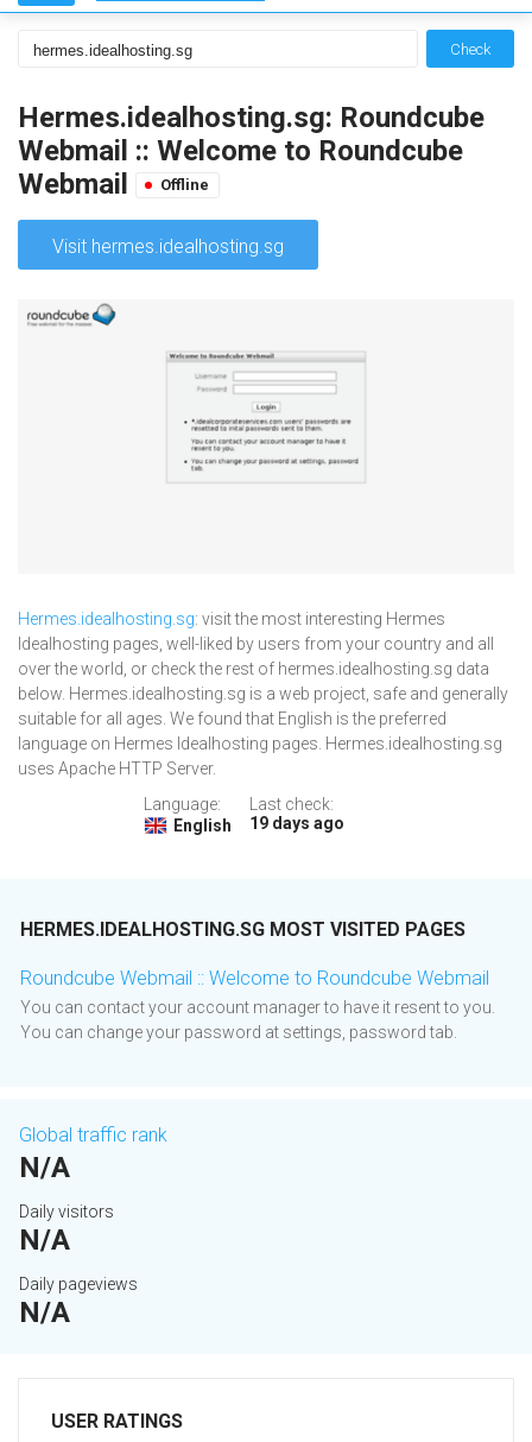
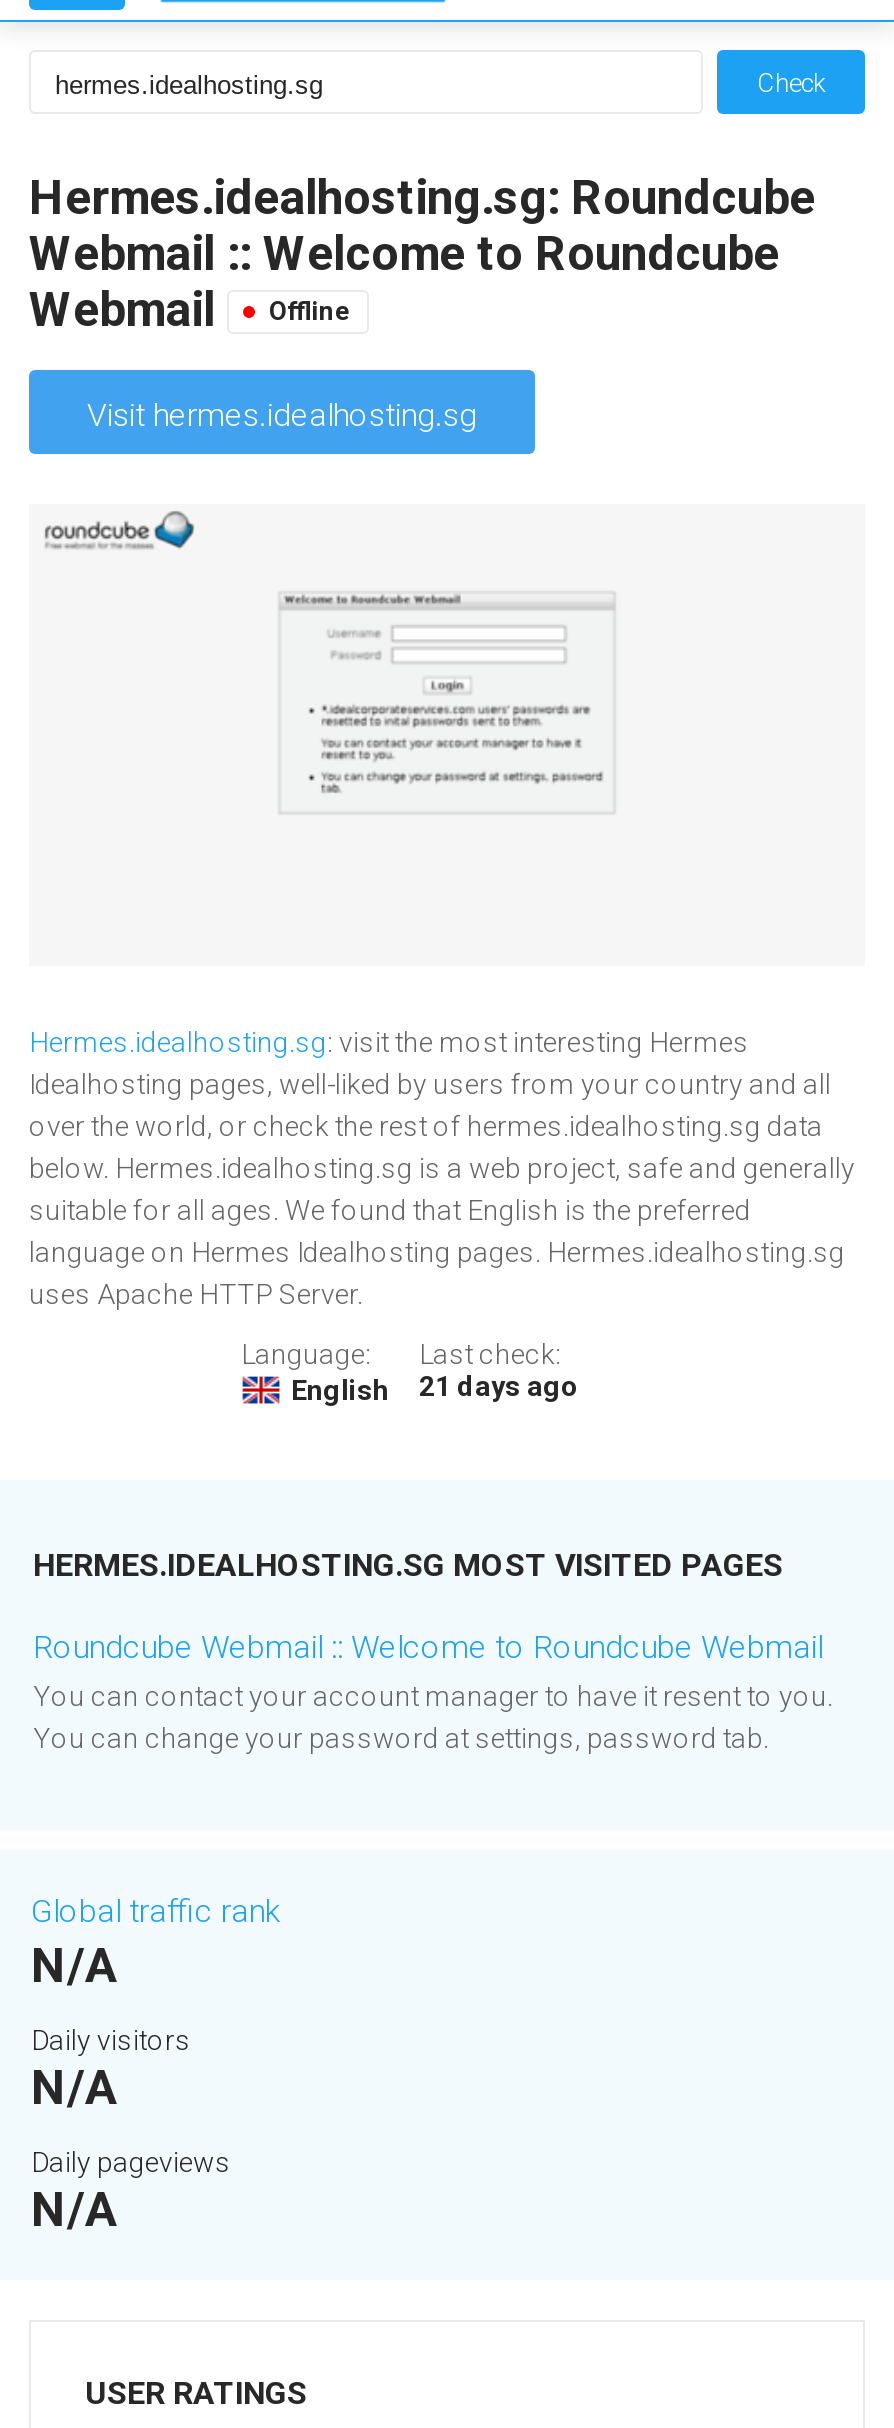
[173,814,344,835] English 19 days ago -> [291,1370,579,1406] English 21 days ago

